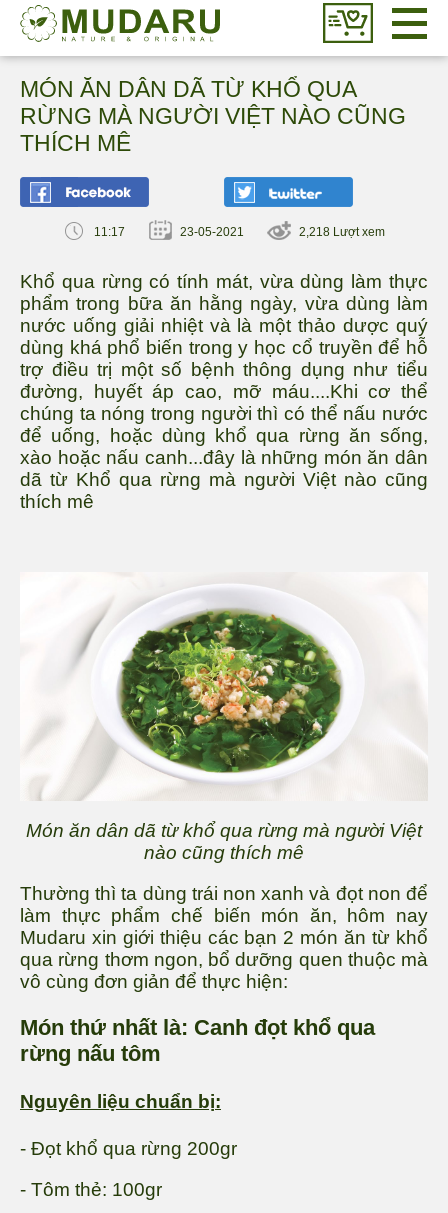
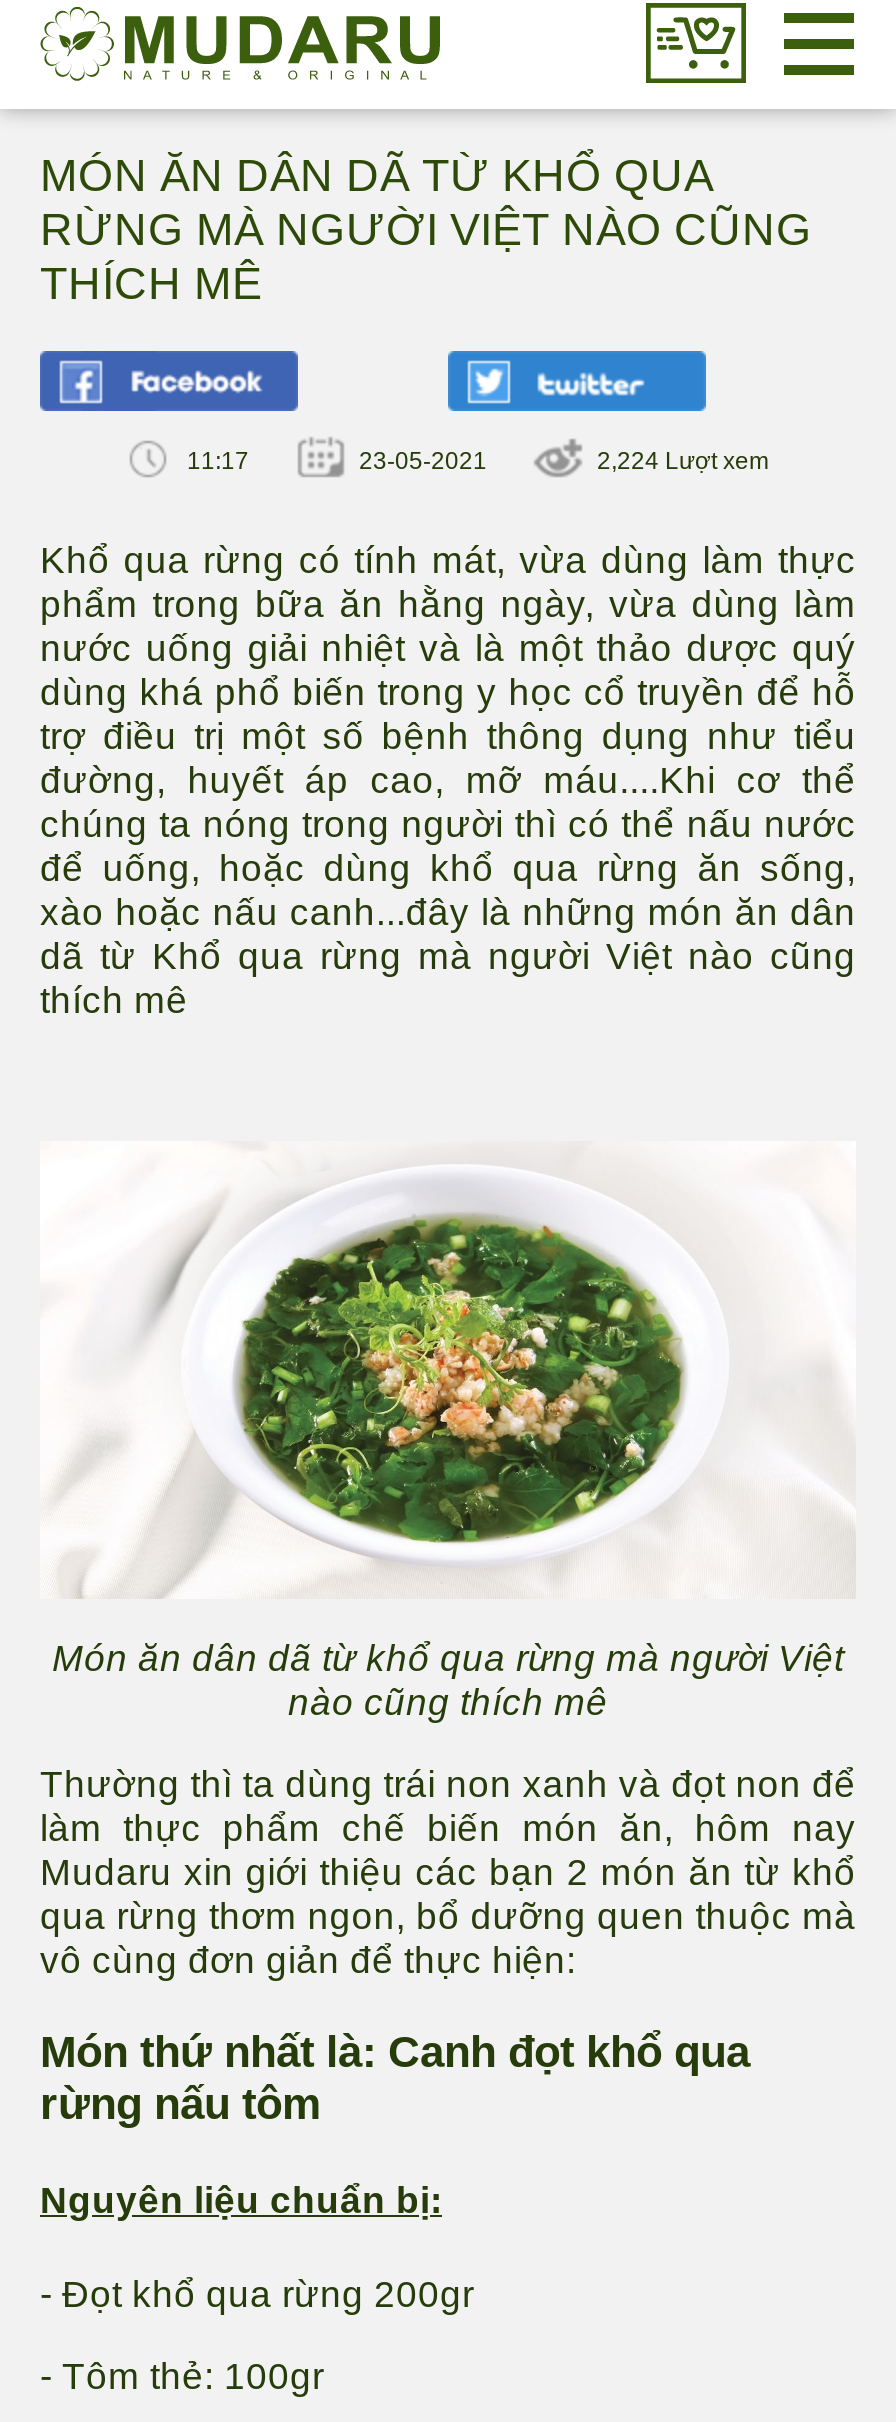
[298,225,384,239] 2,218 Lượt xem -> [597,447,769,475] 2,224 Lượt xem

